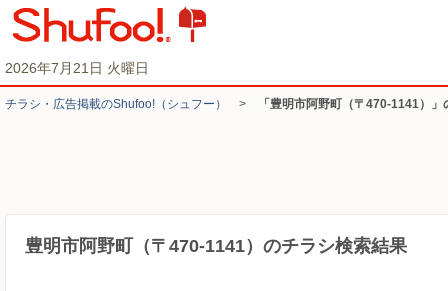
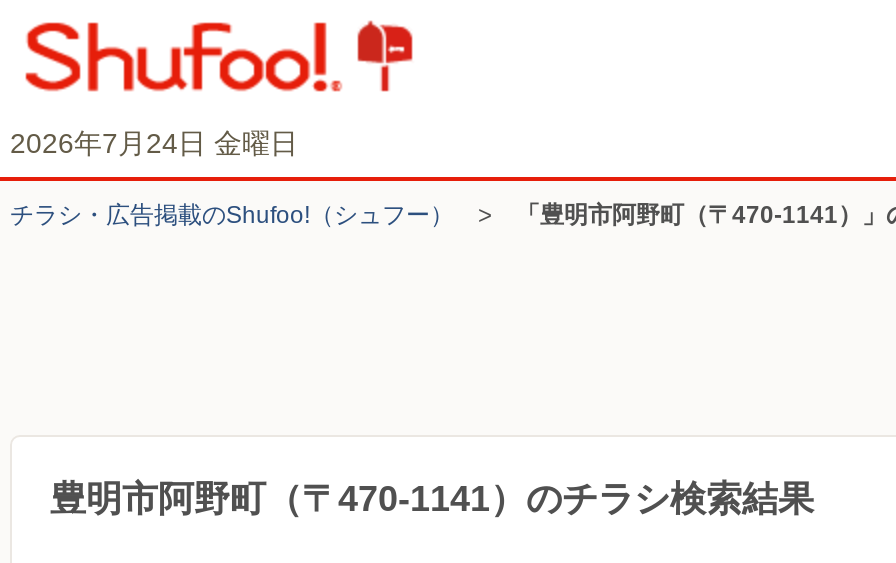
[5,60,149,76] 2026年7月21日 火曜日 -> [10,127,298,159] 2026年7月24日 金曜日

